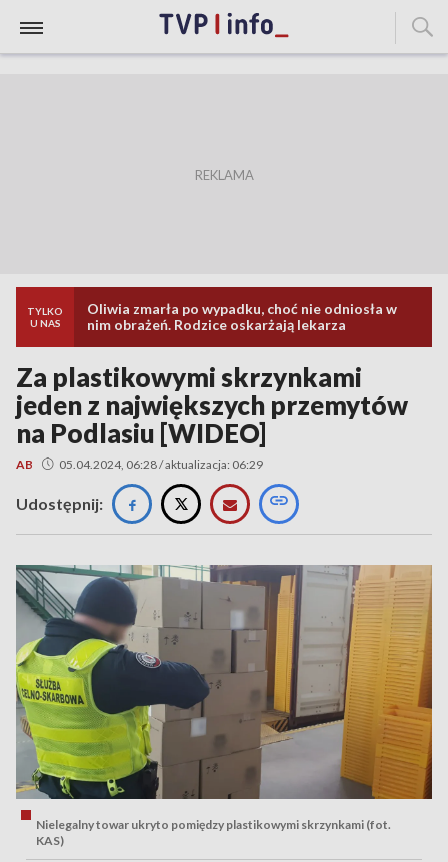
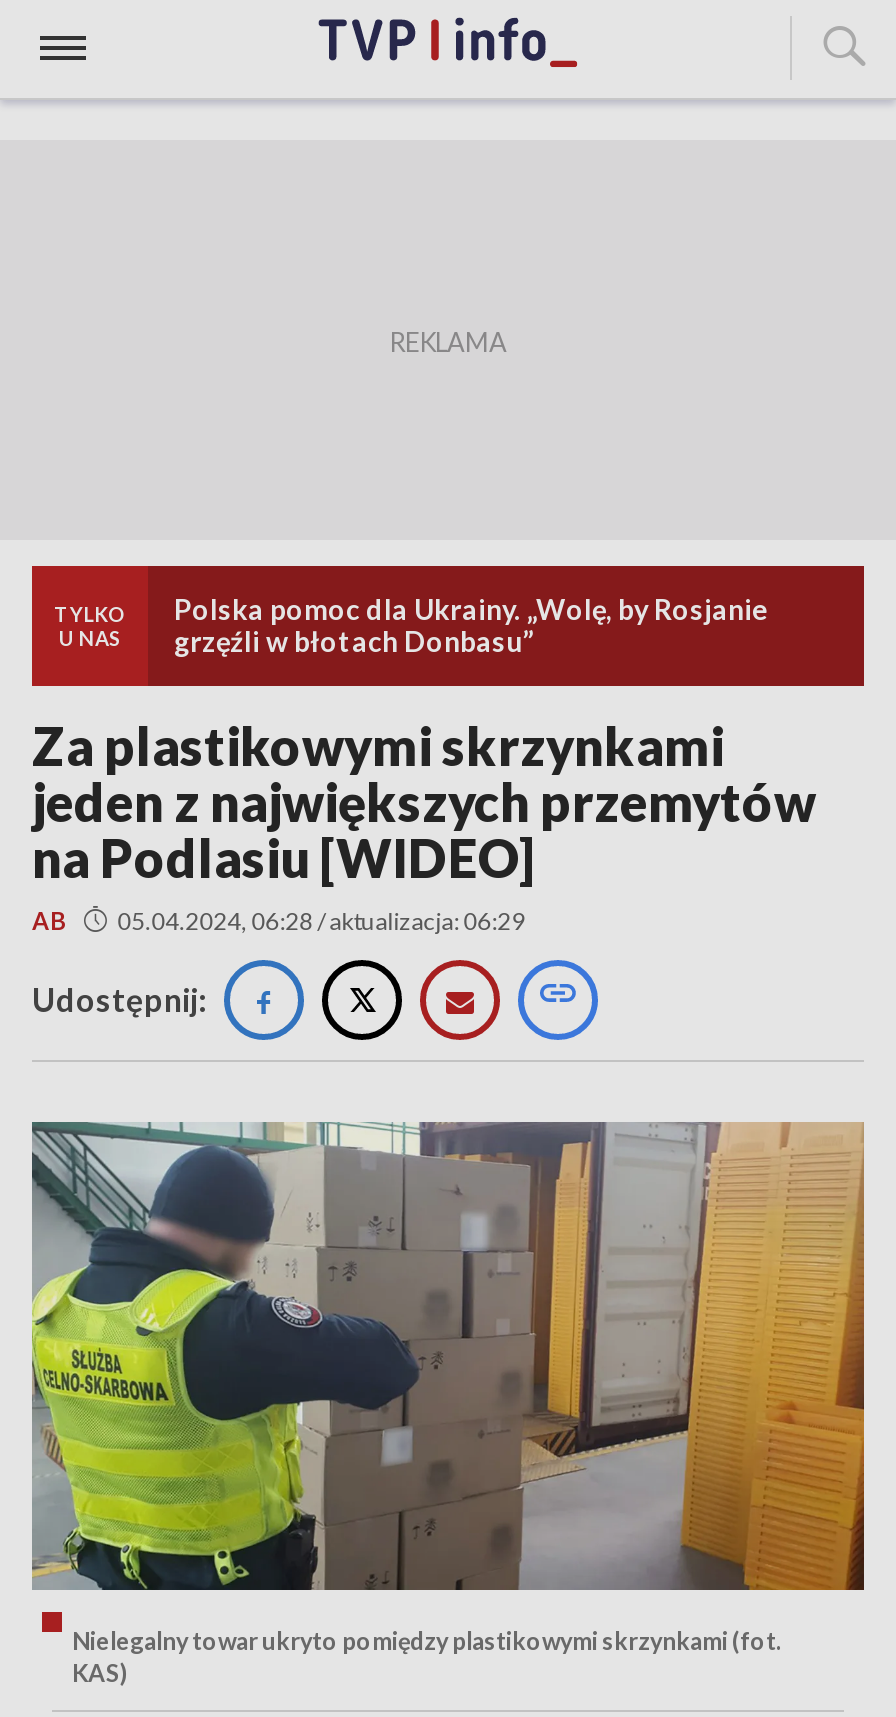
[87,300,397,333] Oliwia zmarła po wypadku, choć nie odniosła w | nim obrażeń. Rodzice oskarżają lekarza -> [174,592,768,658] Polska pomoc dla Ukrainy. „Wolę, by Rosjanie | grzęźli w błotach Donbasu”

